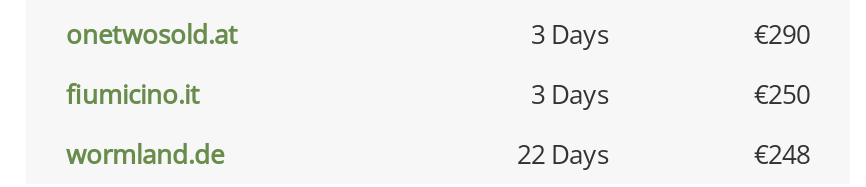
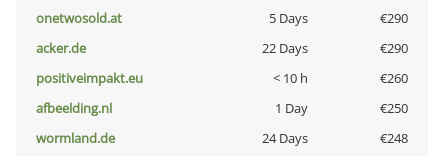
[531,16,609,52] 3 Days -> [268,9,307,27] 5 Days
[66,76,609,112] fiumicino.it | 3 Days -> [36,39,408,117] acker.de | 22 Days | €290 | positiveimpakt.eu | < 10 h | €260 | afbeelding.nl | 1 Day
[517,136,609,172] 22 Days -> [261,129,307,147] 24 Days

